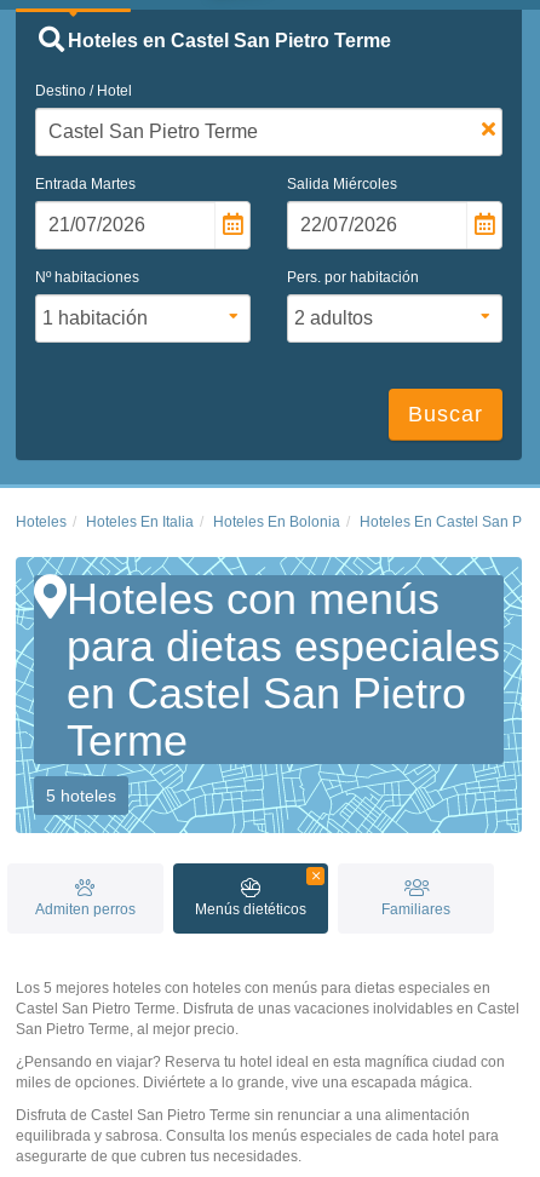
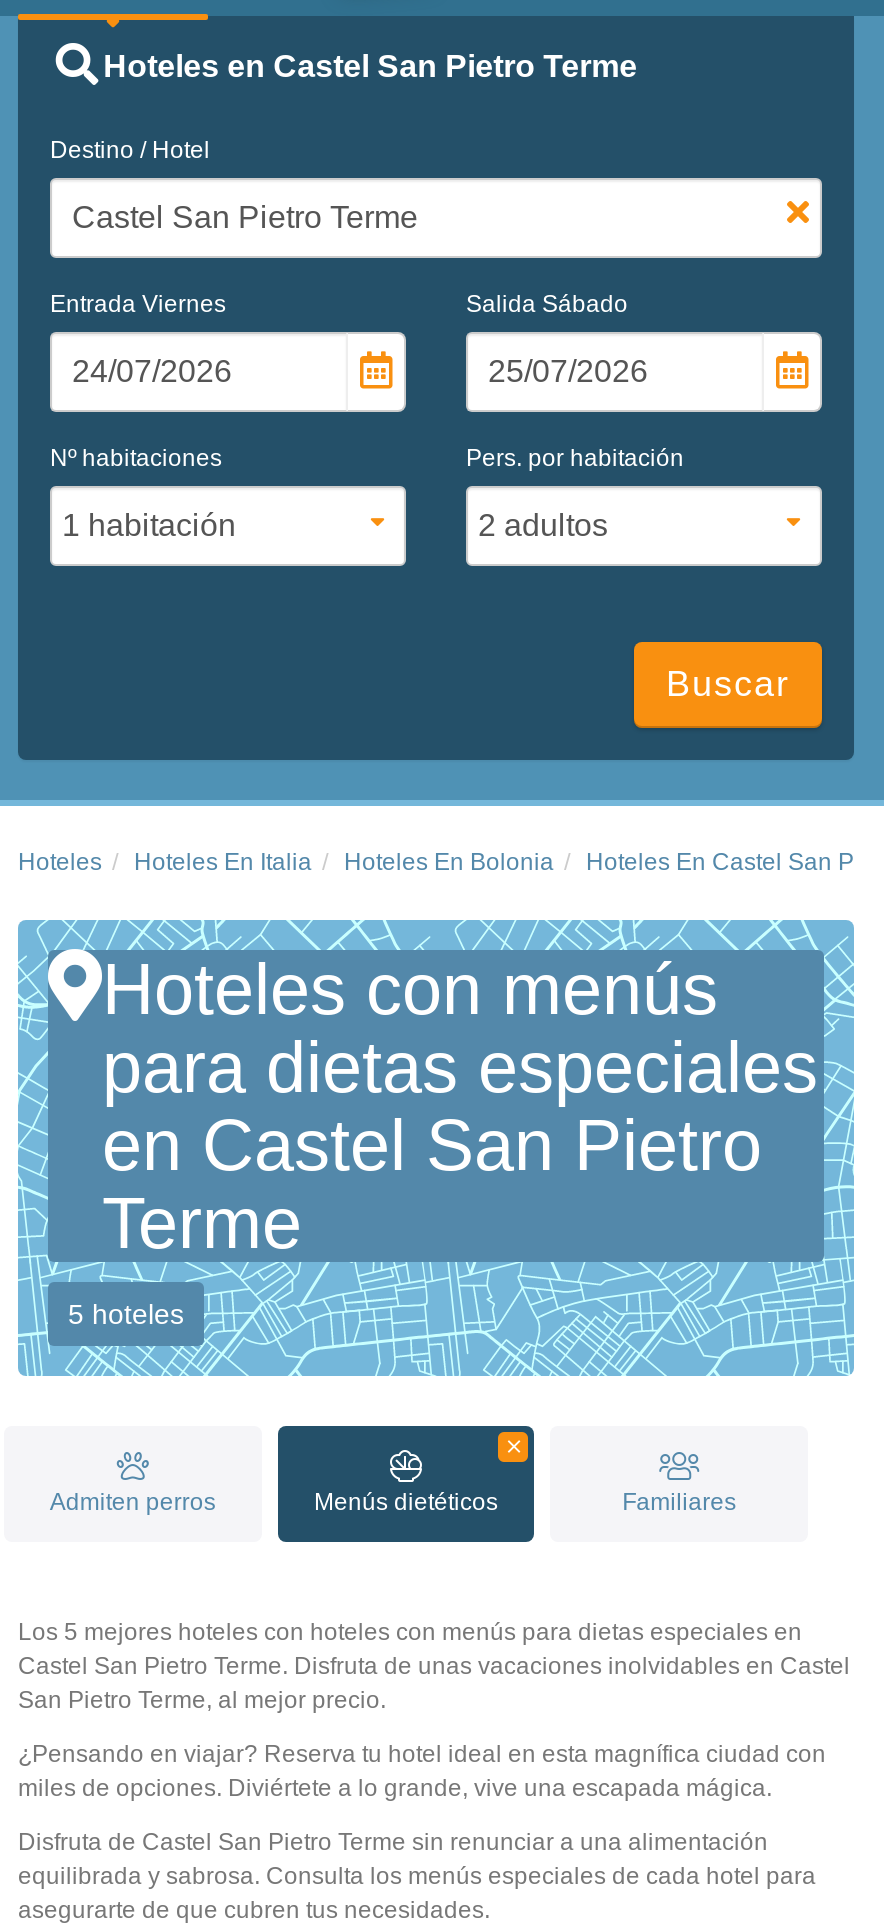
[35,175,136,192] Entrada Martes -> [50,289,226,317] Entrada Viernes
[287,175,397,192] Salida Miércoles -> [466,289,628,317] Salida Sábado

